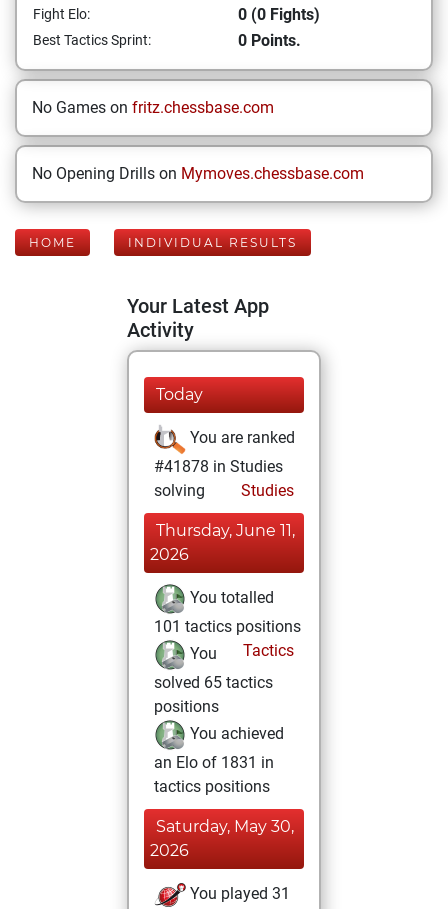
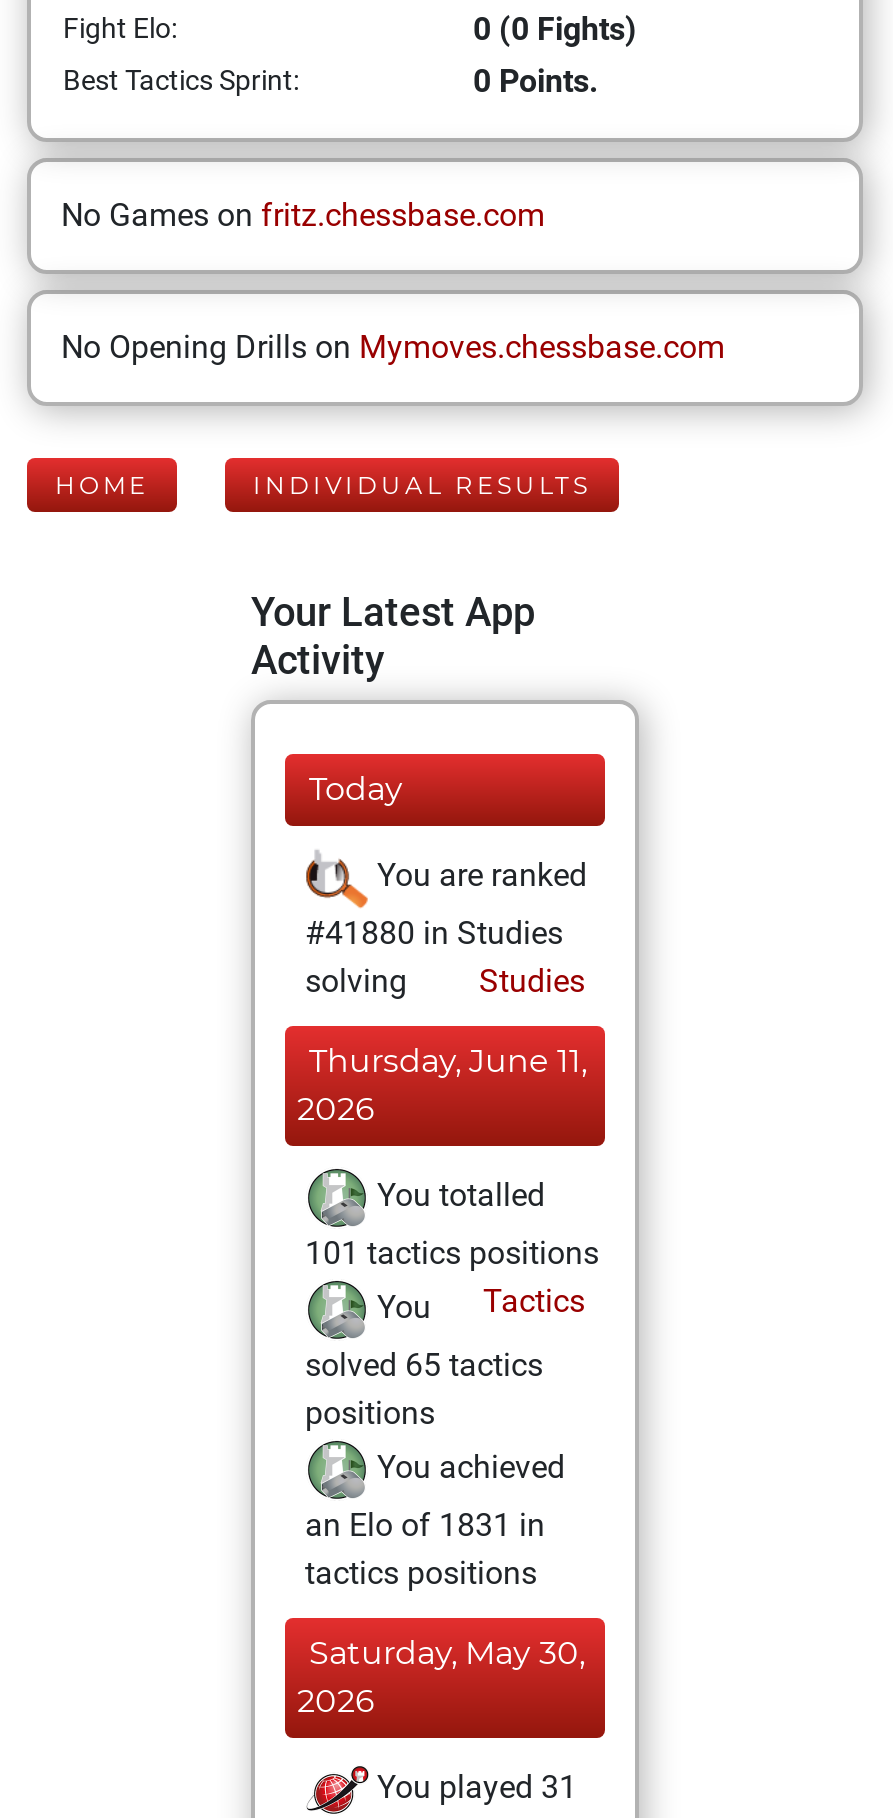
[154,457,283,476] #41878 in Studies -> [305,914,563,952] #41880 in Studies

